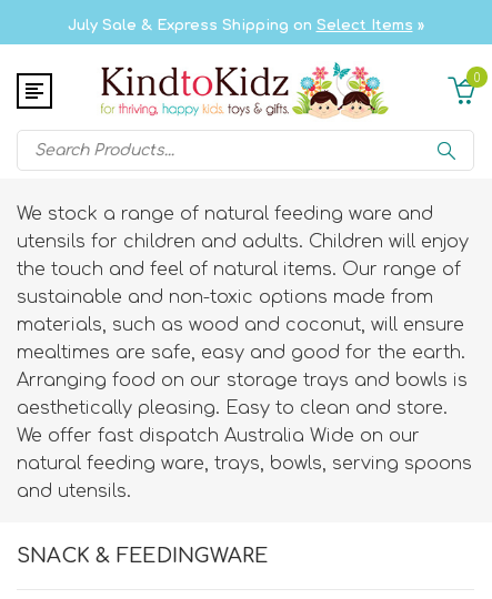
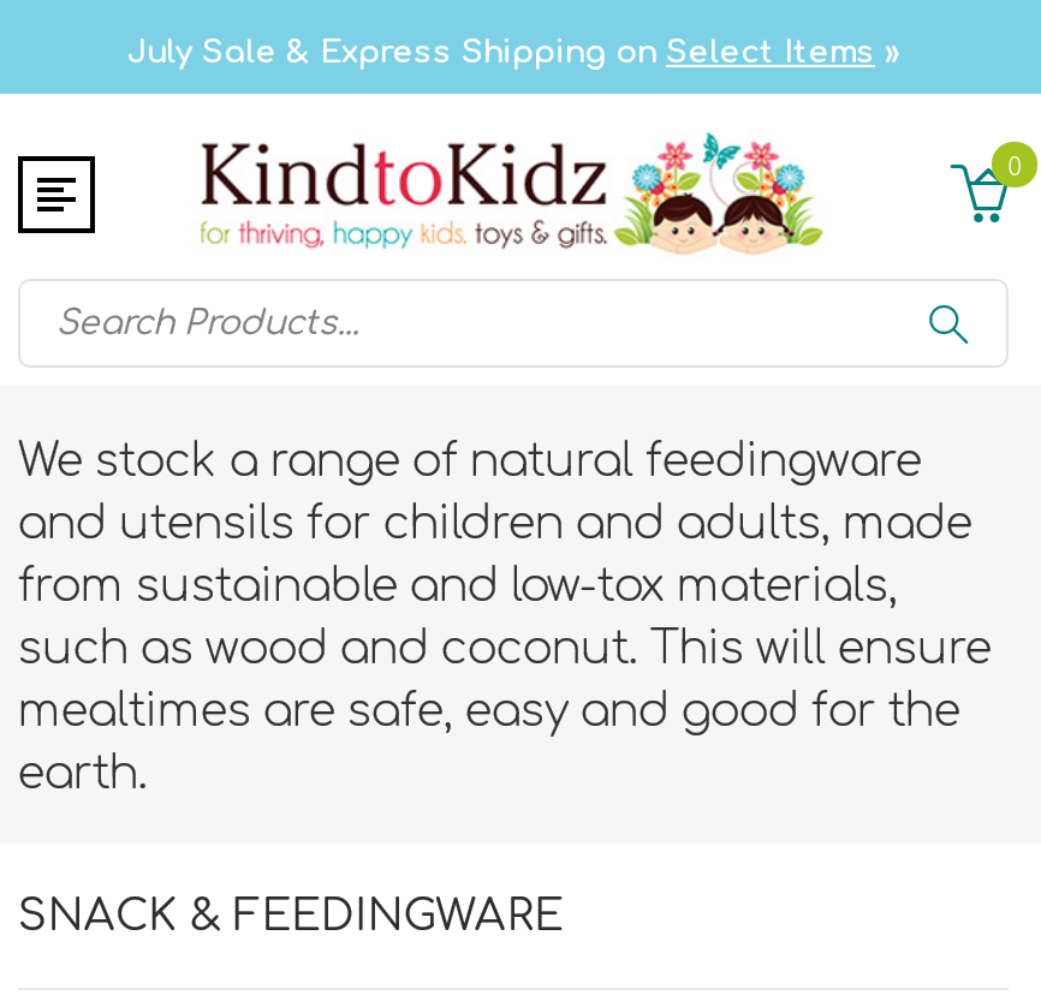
[17,204,472,501] We stock a range of natural feeding ware and | utensils for children and adults. Children will enjoy | the touch and feel of natural items. Our range of | sustainable and non-toxic options made from | materials, such as wood and coconut, will ensure | mealtimes are safe, easy and good for the earth. | Arranging food on our storage trays and bowls is | aesthetically pleasing. Easy to clean and store. | We offer fast dispatch Australia Wide on our | natural feeding ware, trays, bowls, serving spoons | and utensils. -> [18,437,991,798] We stock a range of natural feedingware | and utensils for children and adults, made | from sustainable and low-tox materials, | such as wood and coconut. This will ensure | mealtimes are safe, easy and good for the | earth.

